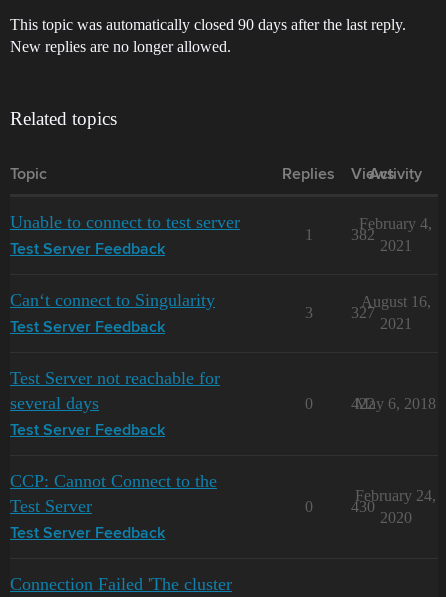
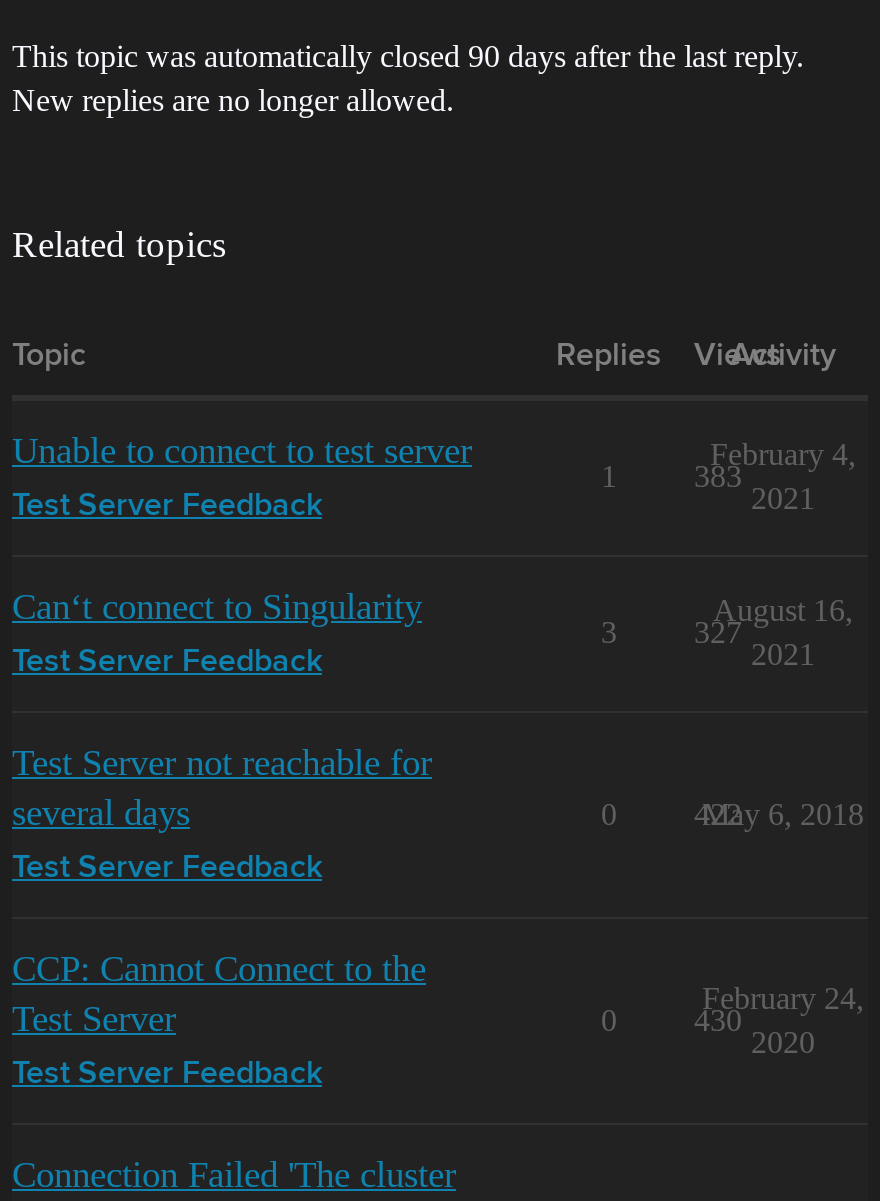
[351,226,375,243] 382 -> [694,459,742,493] 383

